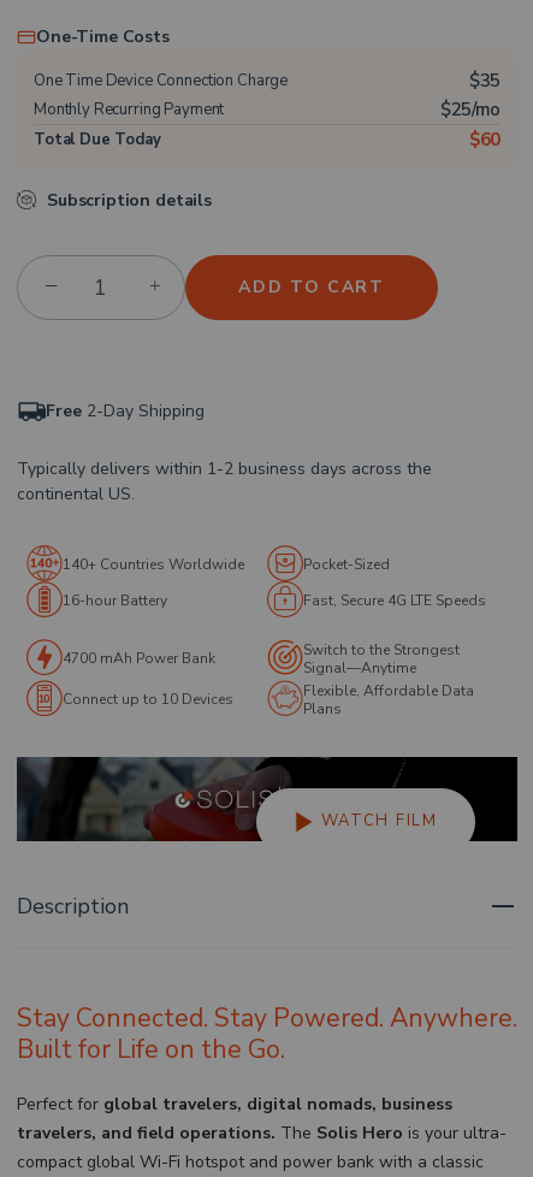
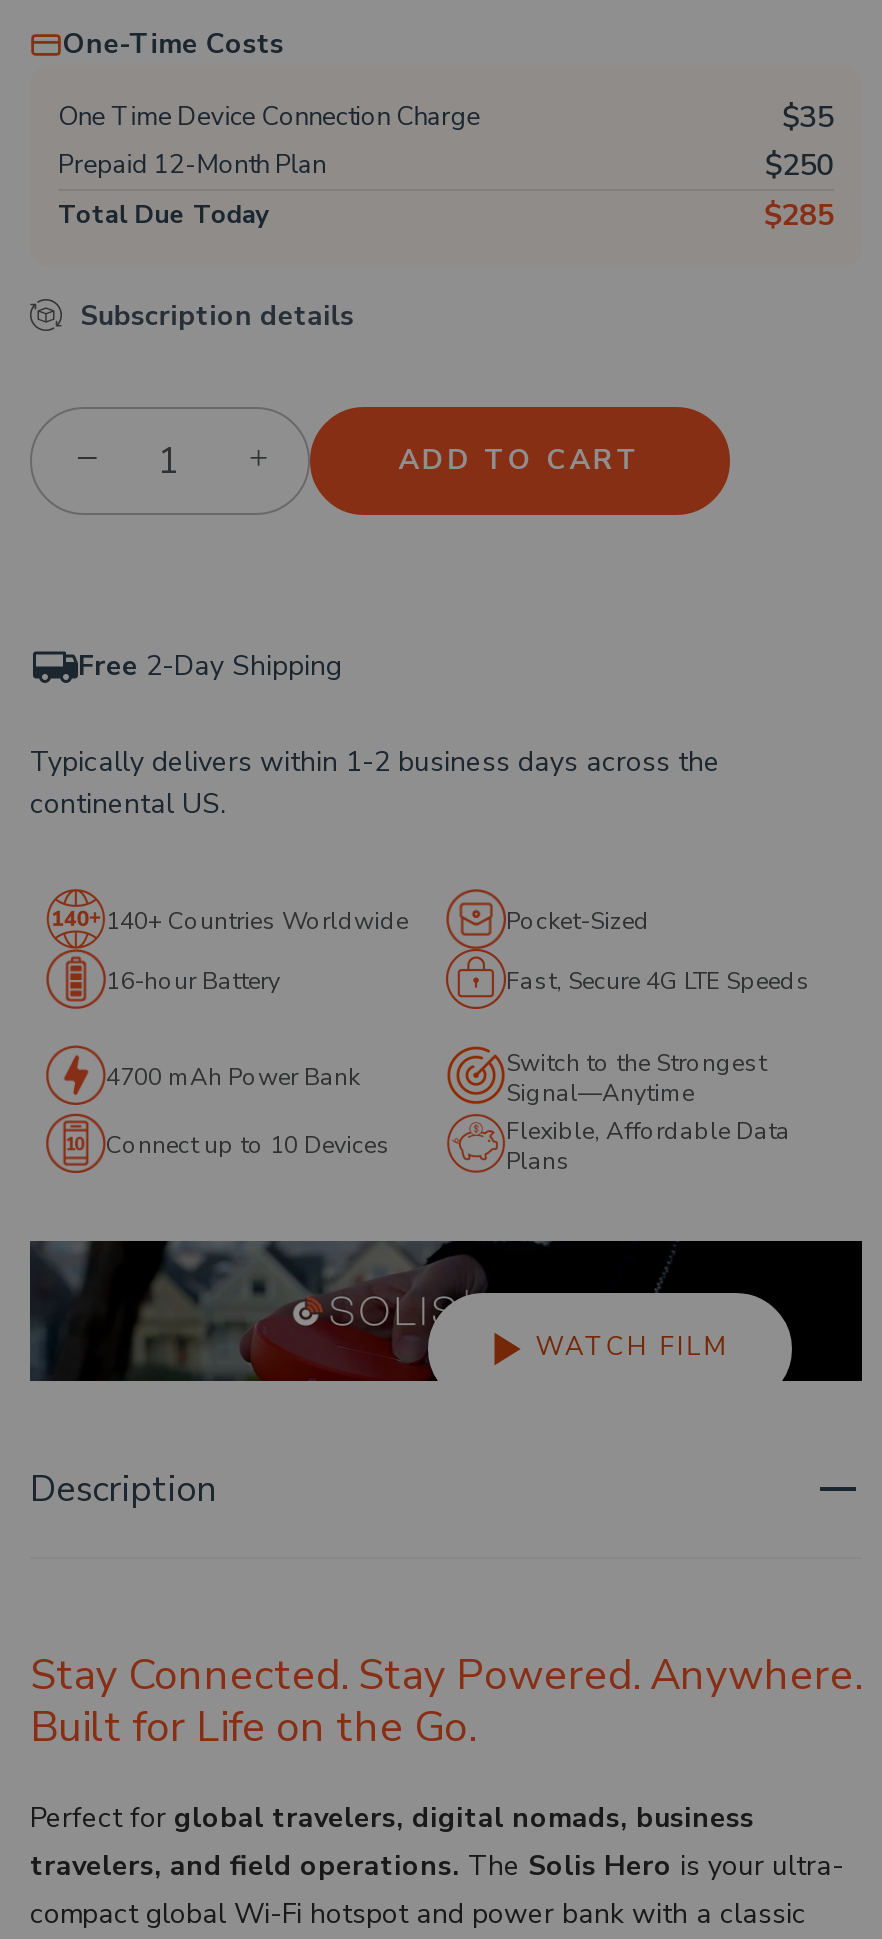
[34,97,501,122] Monthly Recurring Payment | $25/mo -> [58,145,834,185] Prepaid 12-Month Plan | $250
[469,128,501,152] $60 -> [764,195,834,235] $285

